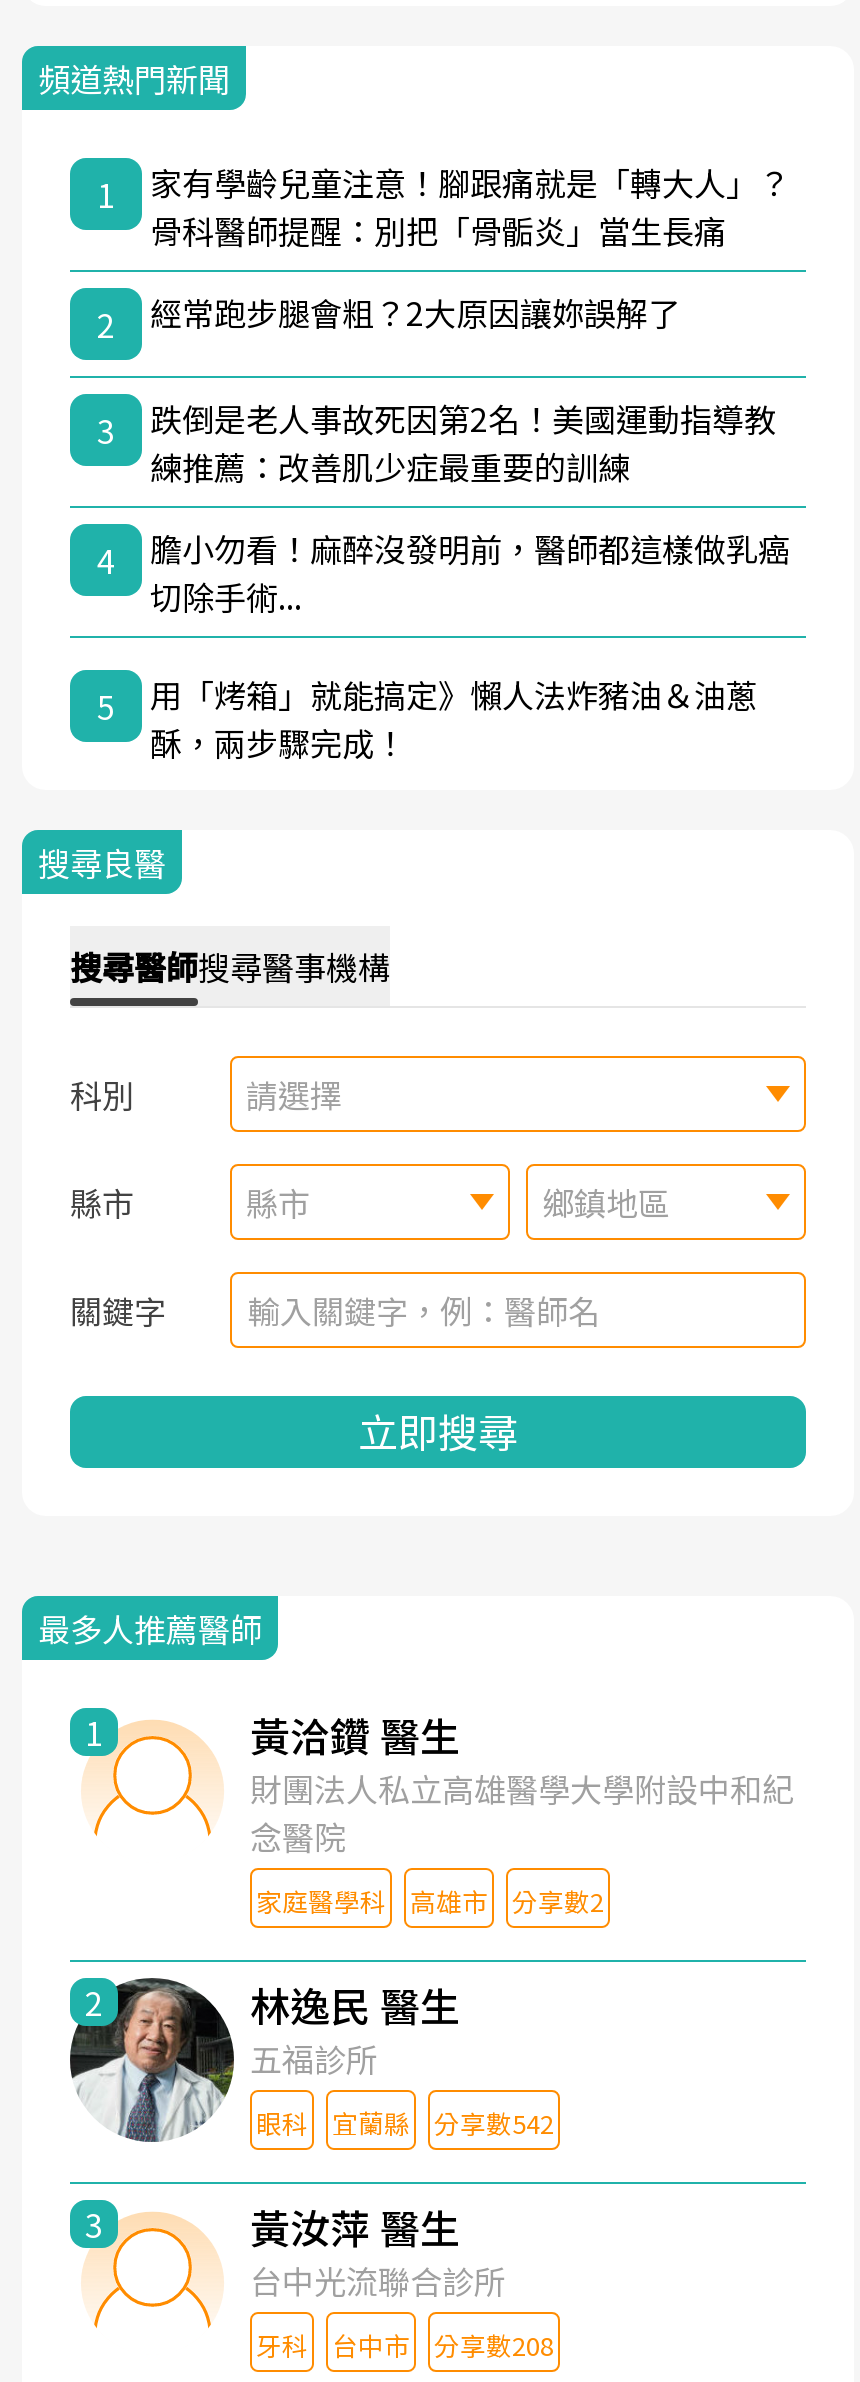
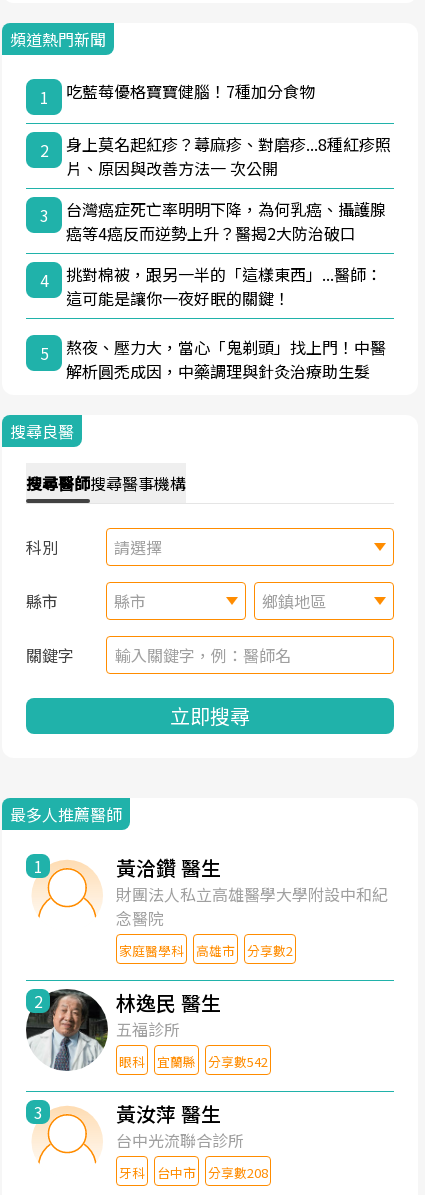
[150,157,790,253] 家有學齡兒童注意！腳跟痛就是「轉大人」？ | 骨科醫師提醒：別把「骨骺炎」當生長痛 -> [66,79,315,103] 吃藍莓優格寶寶健腦！7種加分食物
[150,287,680,335] 經常跑步腿會粗？2大原因讓妳誤解了 -> [66,132,391,180] 身上莫名起紅疹？蕁麻疹、對磨疹...8種紅疹照 | 片、原因與改善方法一 次公開
[150,393,776,489] 跌倒是老人事故死因第2名！美國運動指導教 | 練推薦：改善肌少症最重要的訓練 -> [66,197,386,245] 台灣癌症死亡率明明下降，為何乳癌、攝護腺 | 癌等4癌反而逆勢上升？醫揭2大防治破口
[150,523,790,619] 膽小勿看！麻醉沒發明前，醫師都這樣做乳癌 | 切除手術... -> [66,262,382,310] 挑對棉被，跟另一半的「這樣東西」...醫師： | 這可能是讓你一夜好眠的關鍵！
[150,669,758,765] 用「烤箱」就能搞定》懶人法炸豬油＆油蔥 | 酥，兩步驟完成！ -> [66,335,386,383] 熬夜、壓力大，當心「鬼剃頭」找上門！中醫 | 解析圓禿成因，中藥調理與針灸治療助生髮

